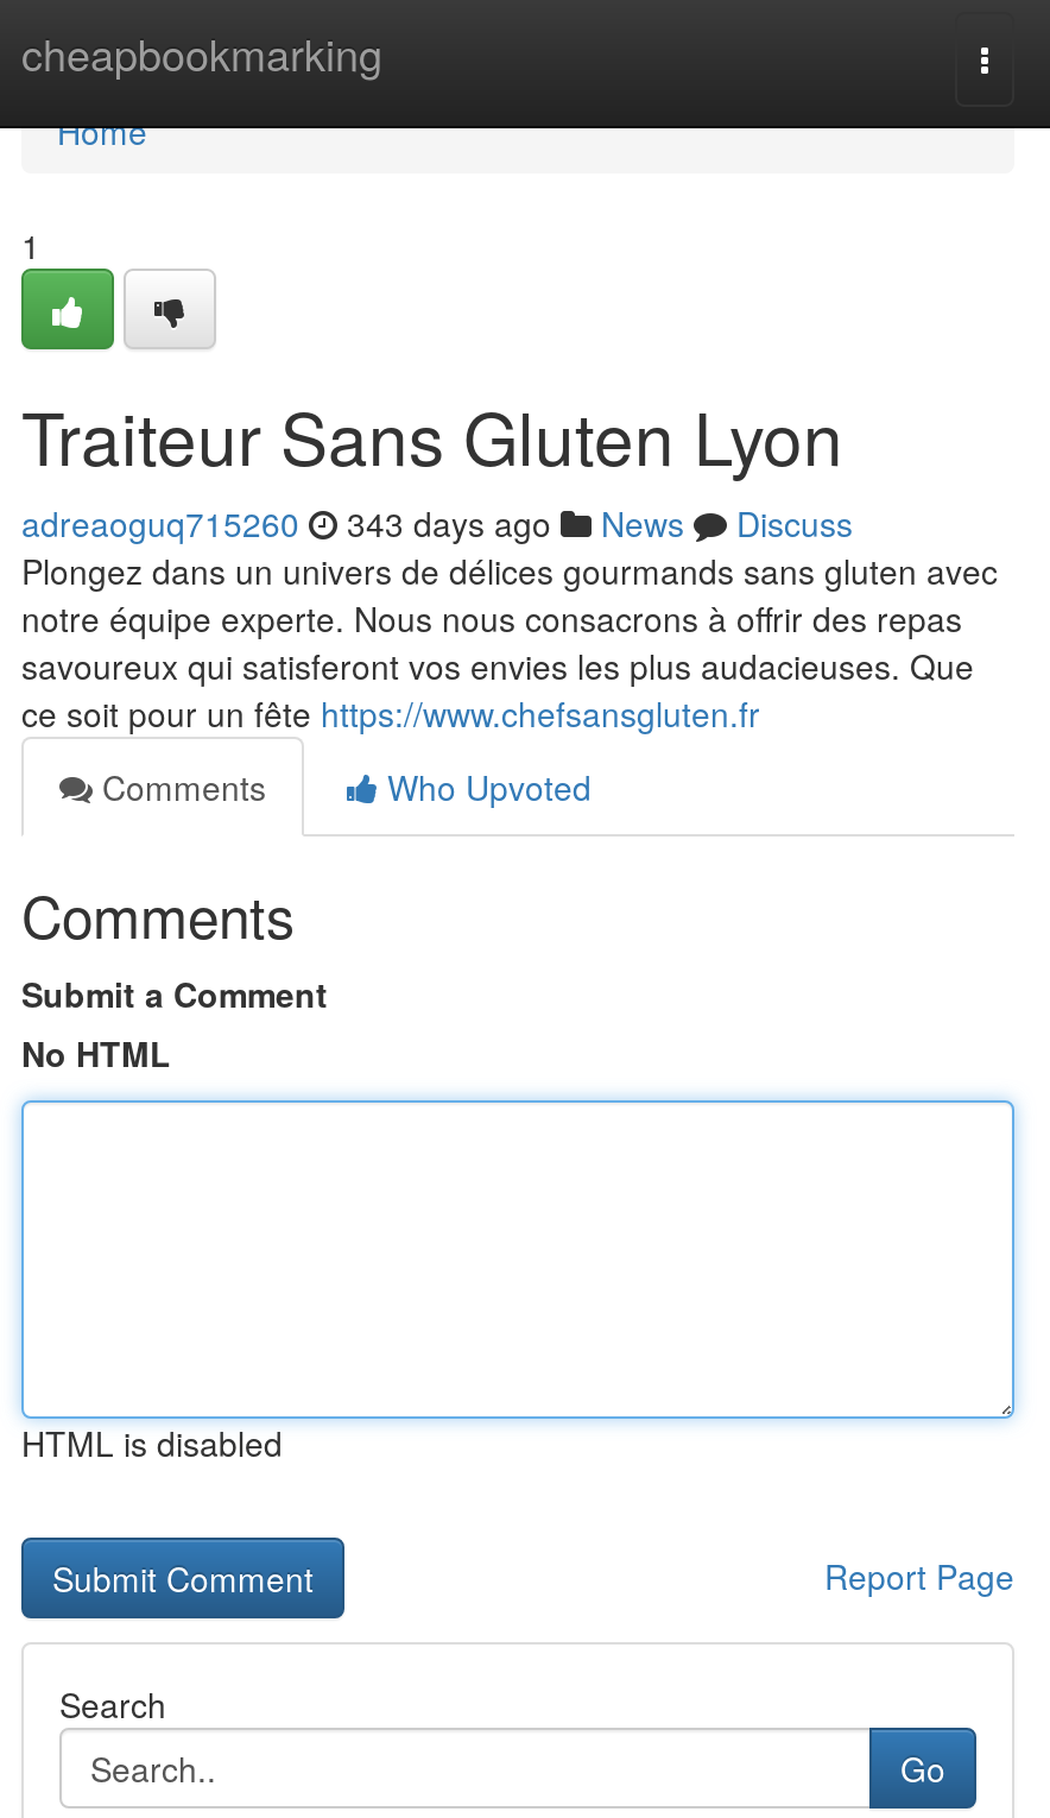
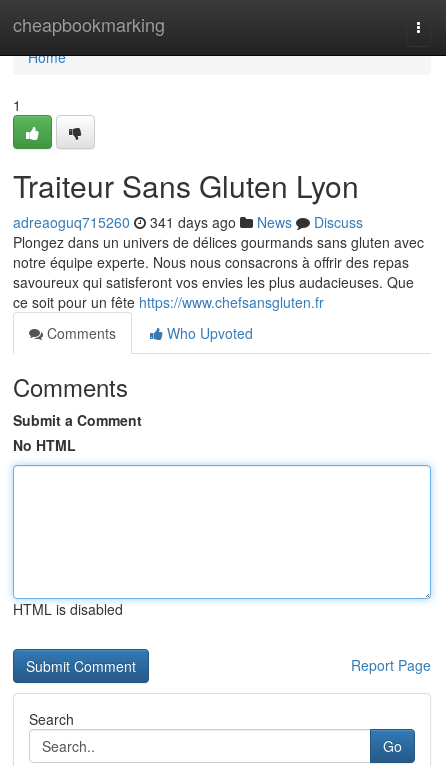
[21,499,853,547] adreaoguq715260 343 days ago News Discuss -> [13,212,363,232] adreaoguq715260 341 days ago News Discuss

